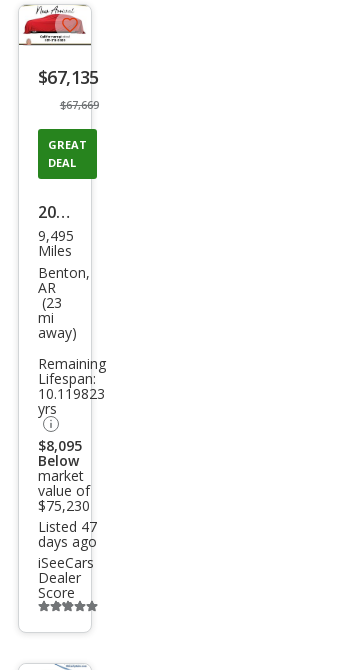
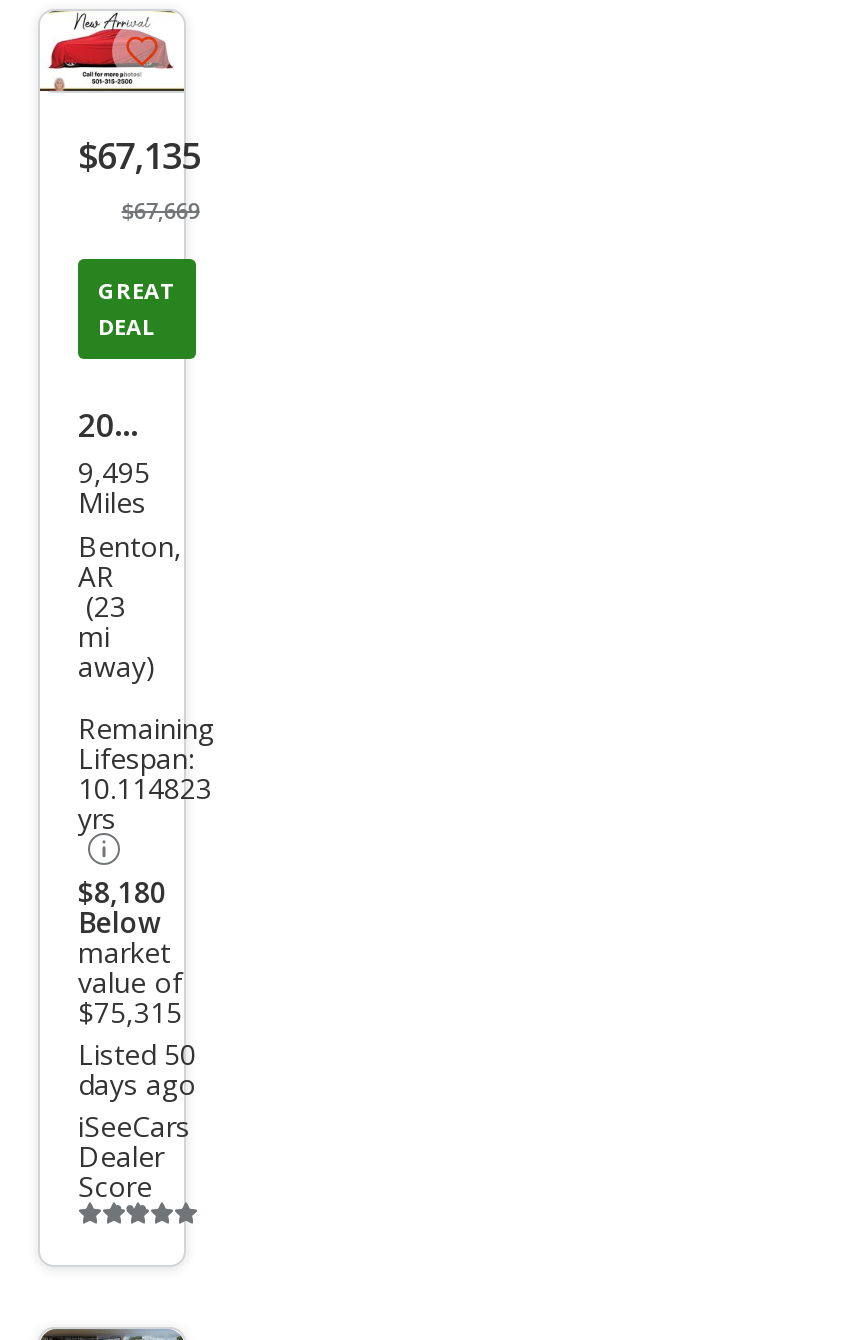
[38,384,105,403] 10.119823 -> [78,768,212,806] 10.114823
[38,436,82,455] $8,095 -> [78,872,166,910] $8,180
[38,496,90,515] $75,230 -> [78,992,182,1030] $75,315
[38,517,97,536] Listed 47 -> [78,1034,196,1072] Listed 50

